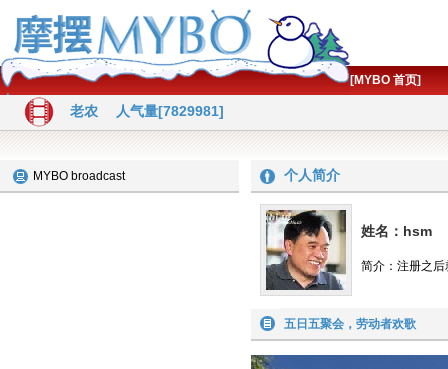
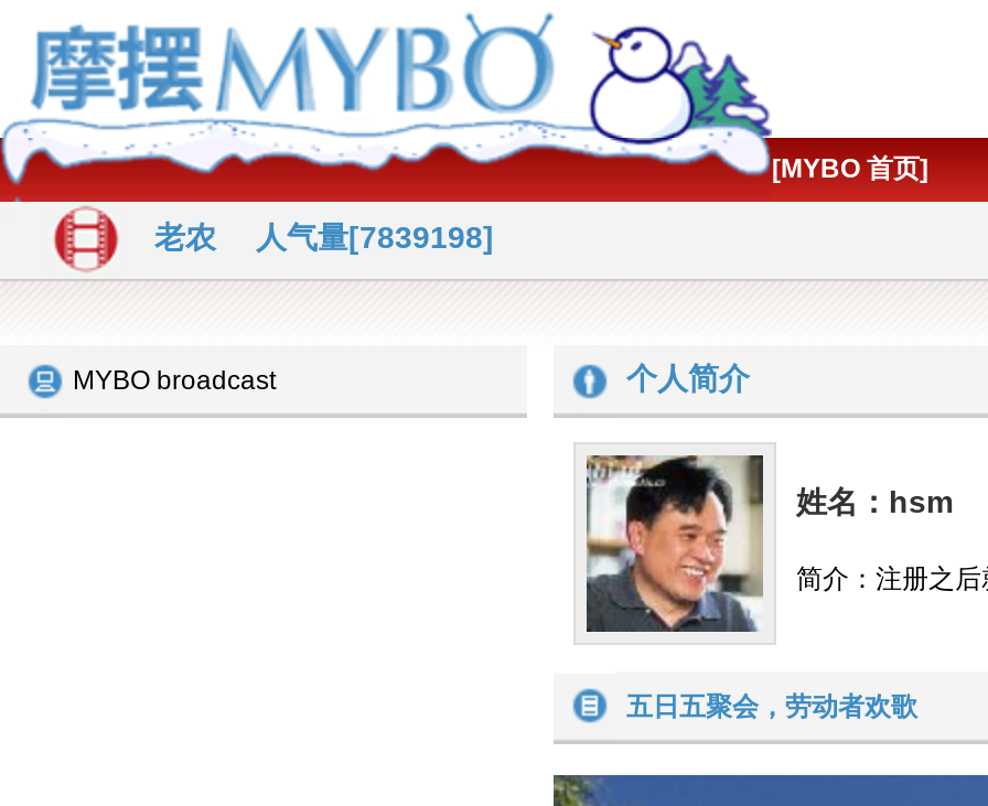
[70,103,224,119] 老农人气量[7829981] -> [154,219,494,255] 老农人气量[7839198]

